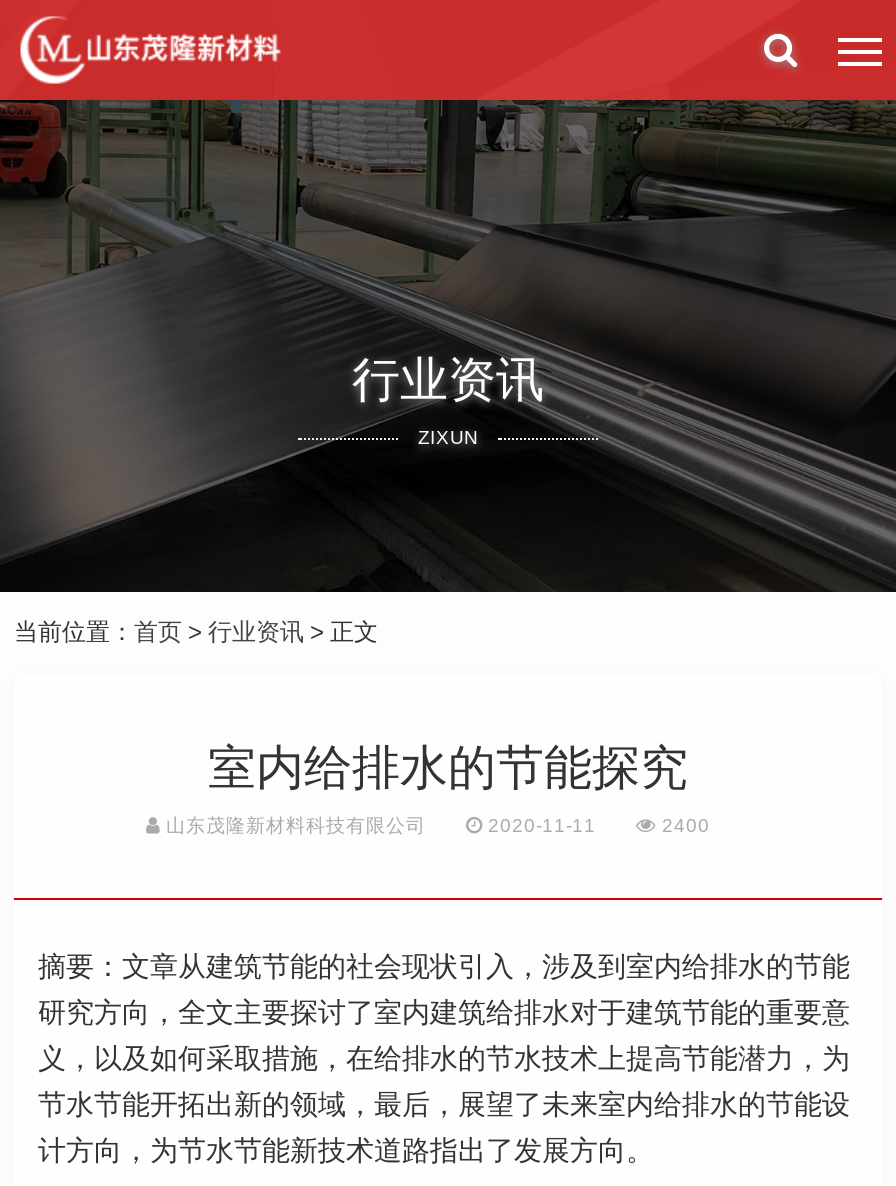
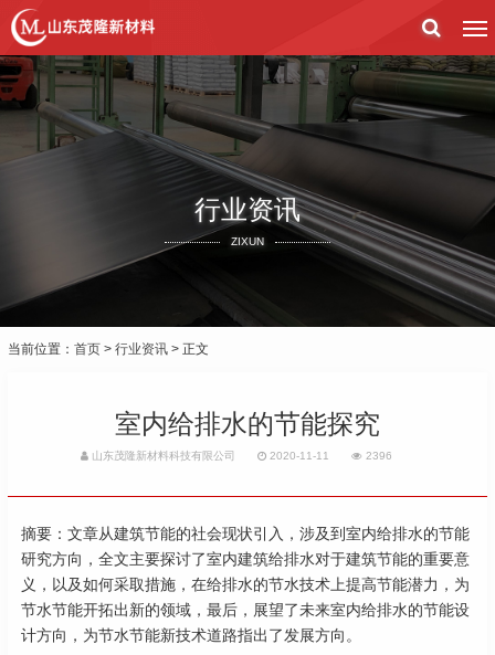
[656,815,710,837] 2400 -> [362,450,392,462] 2396

